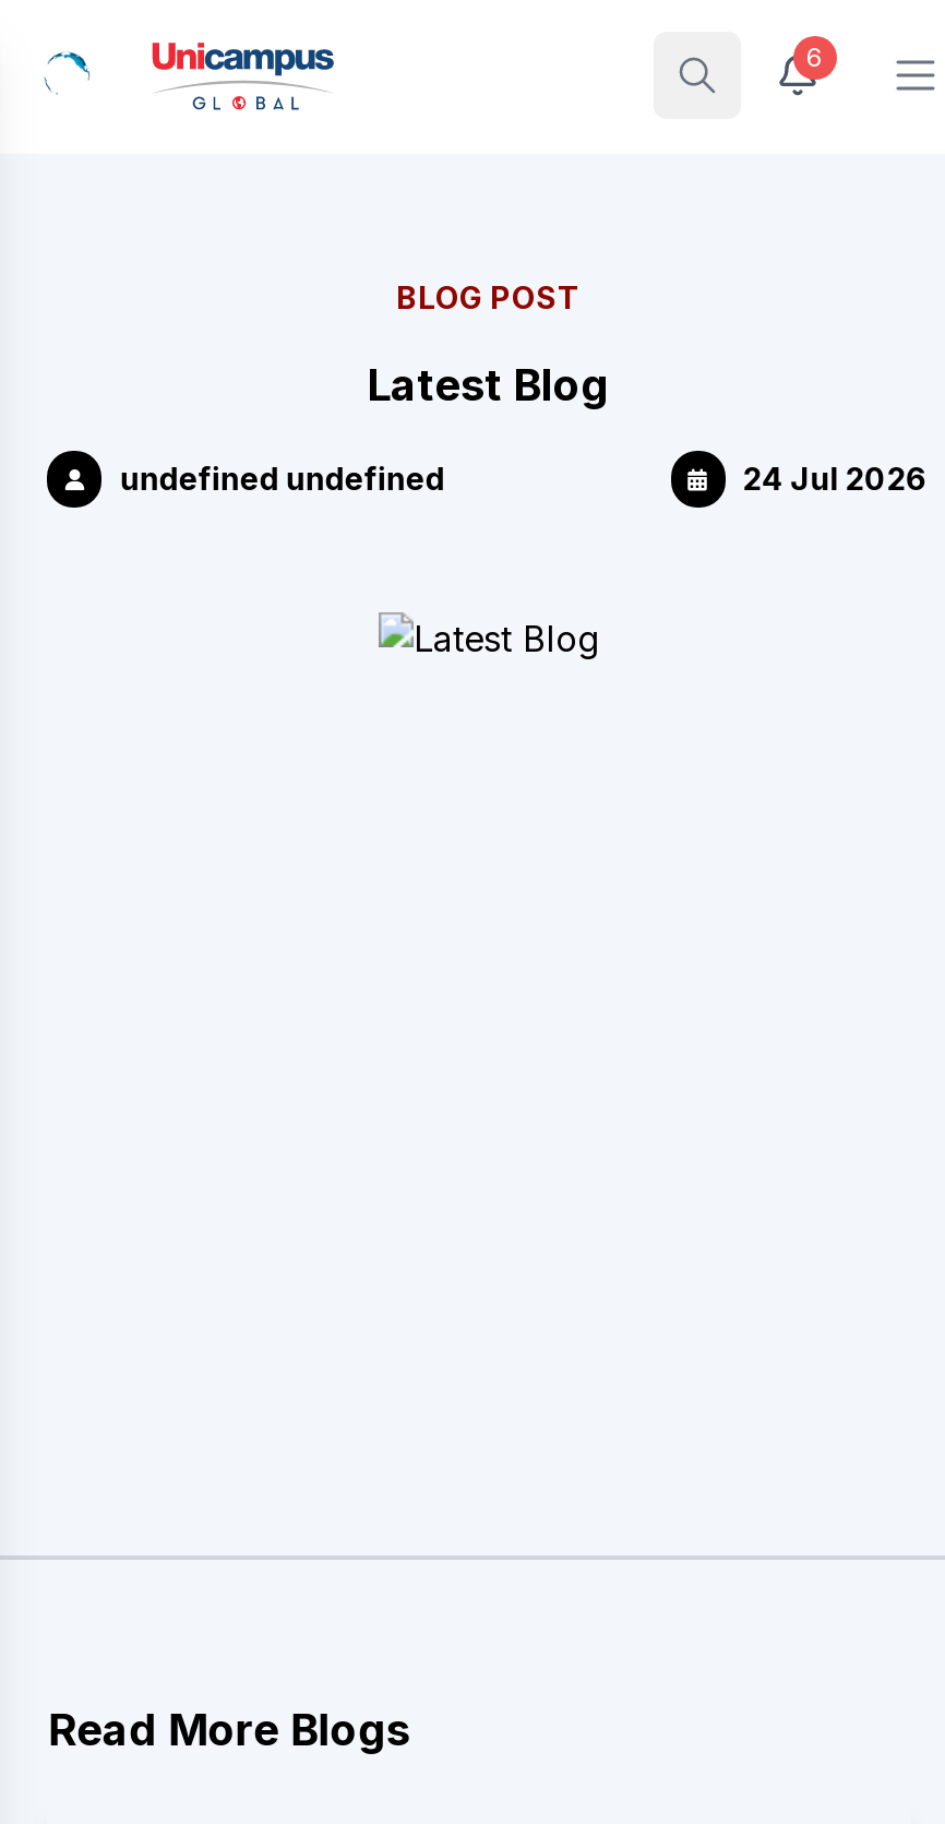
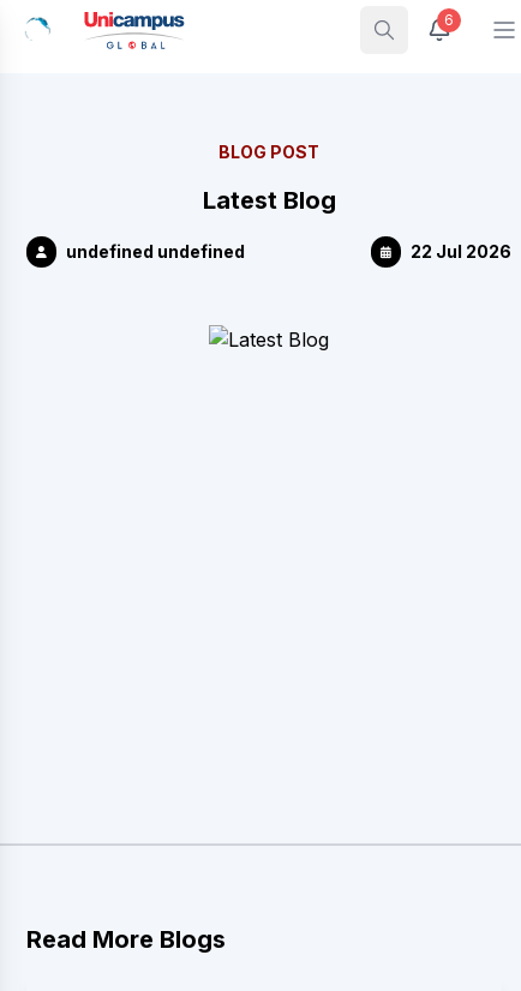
[742,460,928,497] 24 Jul 2026 -> [410,241,511,262] 22 Jul 2026

